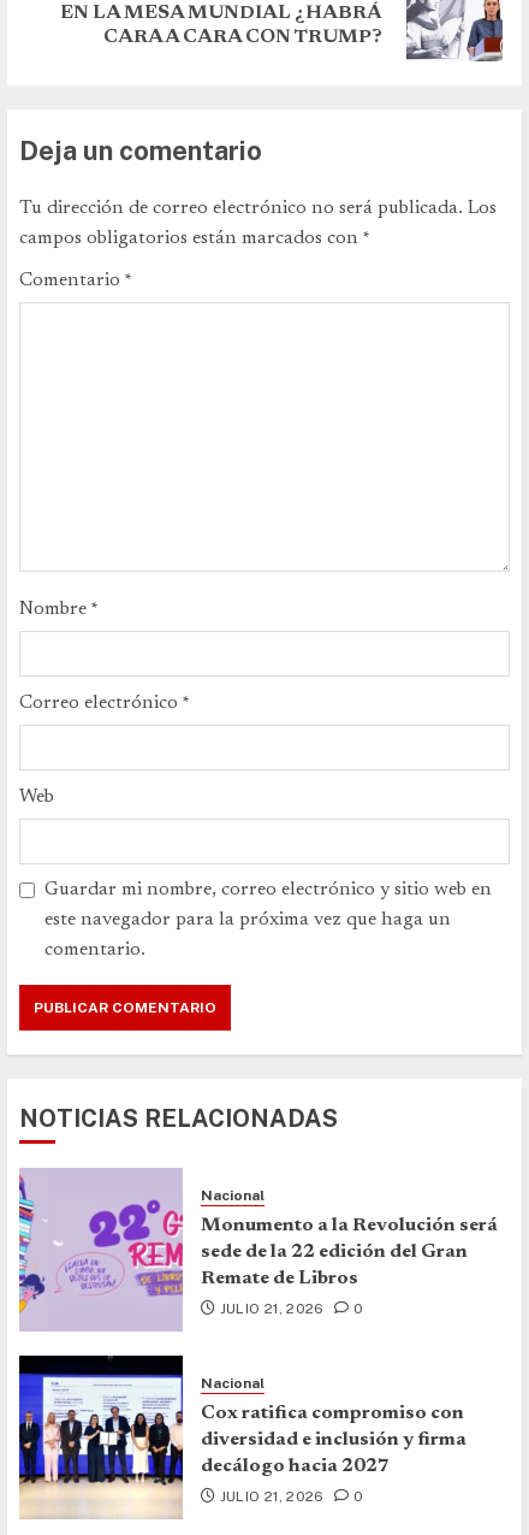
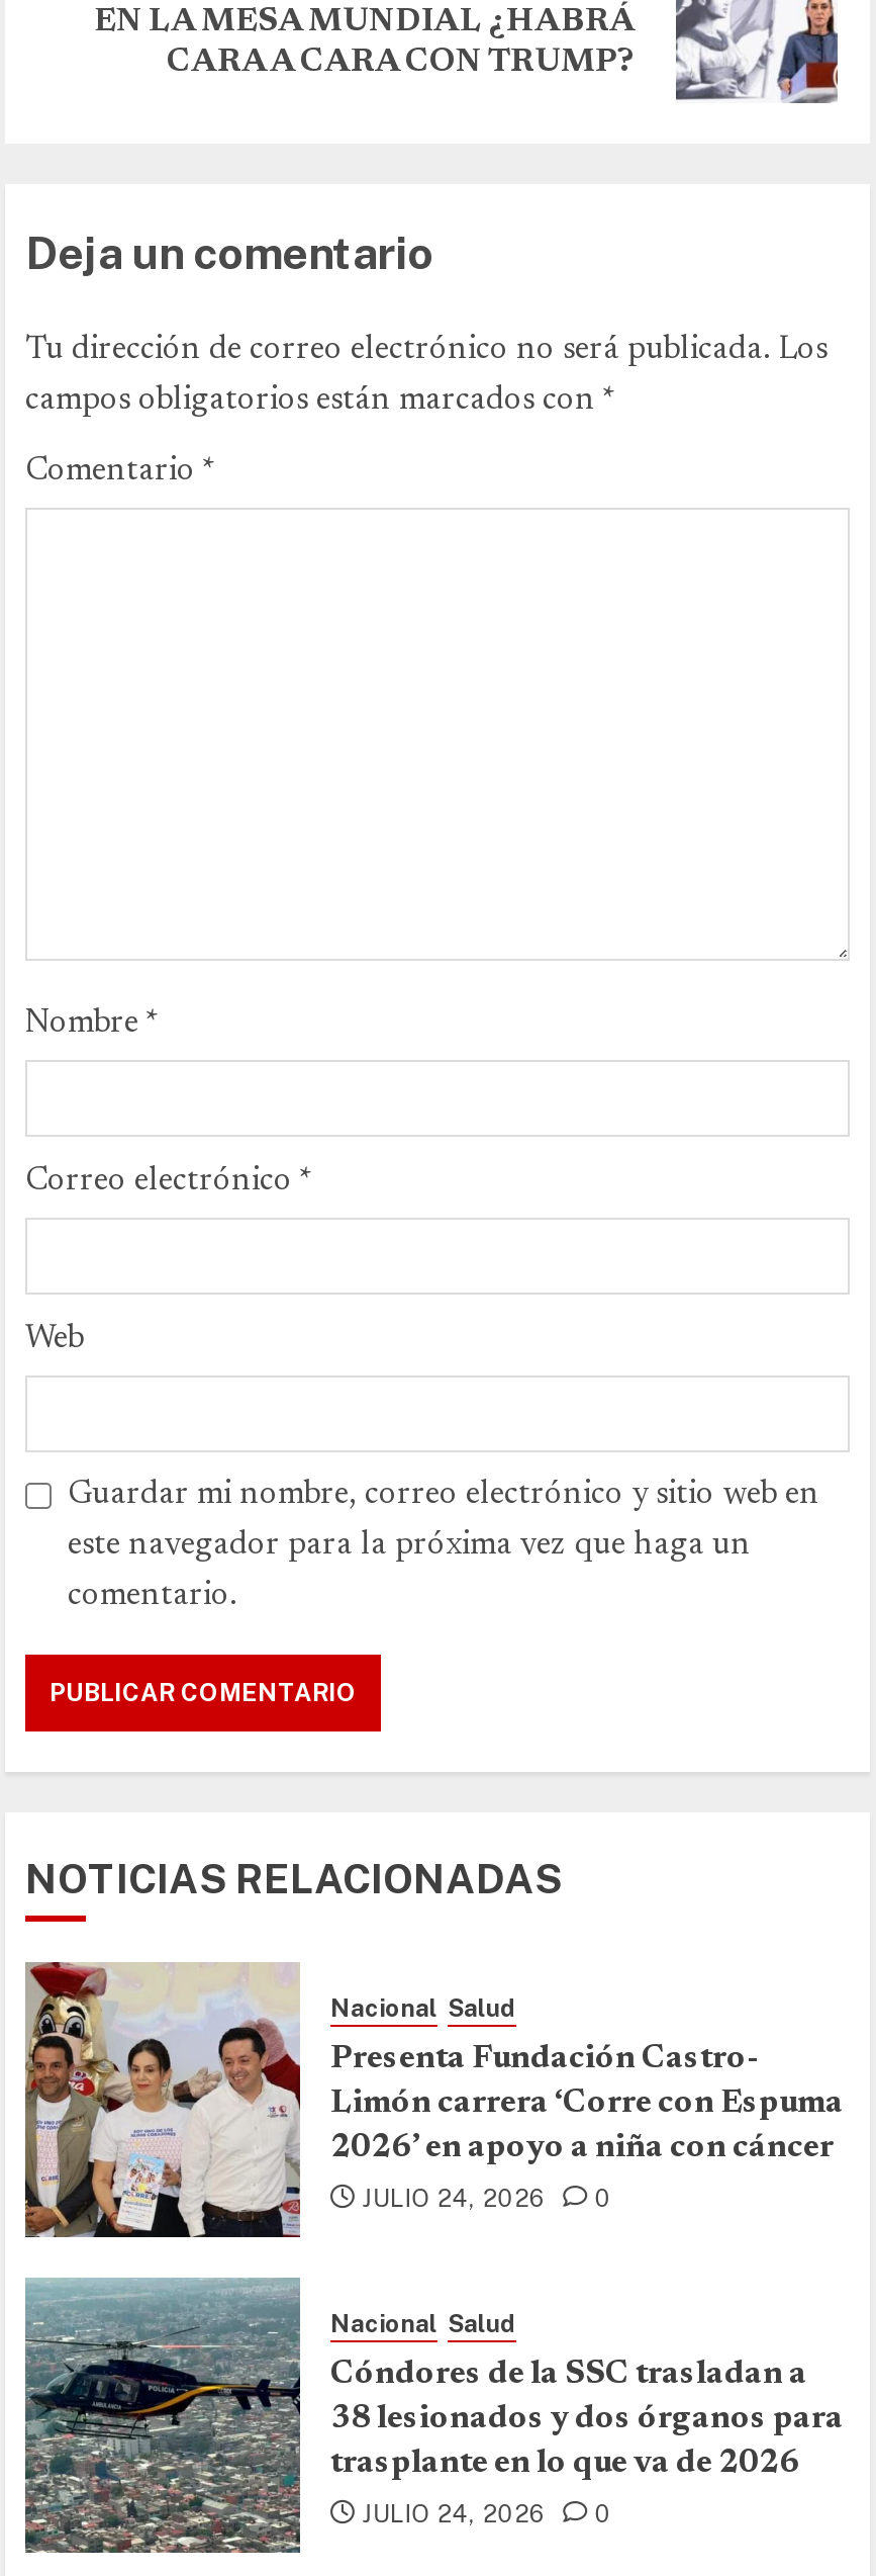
[18,1168,264,1332] [image] | Nacional -> [23,1960,516,2239] [image] | Nacional Salud
[201,1215,498,1288] Monumento a la Revolución será | sede de la 22 edición del Gran | Remate de Libros -> [330,2042,844,2163] Presenta Fundación Castro- | Limón carrera ‘Corre con Espuma | 2026’ en apoyo a niña con cáncer
[220,1300,363,1316] JULIO 21, 2026 0 -> [362,2184,612,2212] JULIO 24, 2026 0
[18,1354,264,1519] [image] | Nacional -> [23,2278,516,2555] [image] | Nacional Salud
[201,1403,466,1475] Cox ratifica compromiso con | diversidad e inclusión y firma | decálogo hacia 2027 -> [330,2358,844,2479] Cóndores de la SSC trasladan a | 38 lesionados y dos órganos para | trasplante en lo que va de 2026
[220,1487,363,1504] JULIO 21, 2026 0 -> [362,2499,612,2527] JULIO 24, 2026 0

